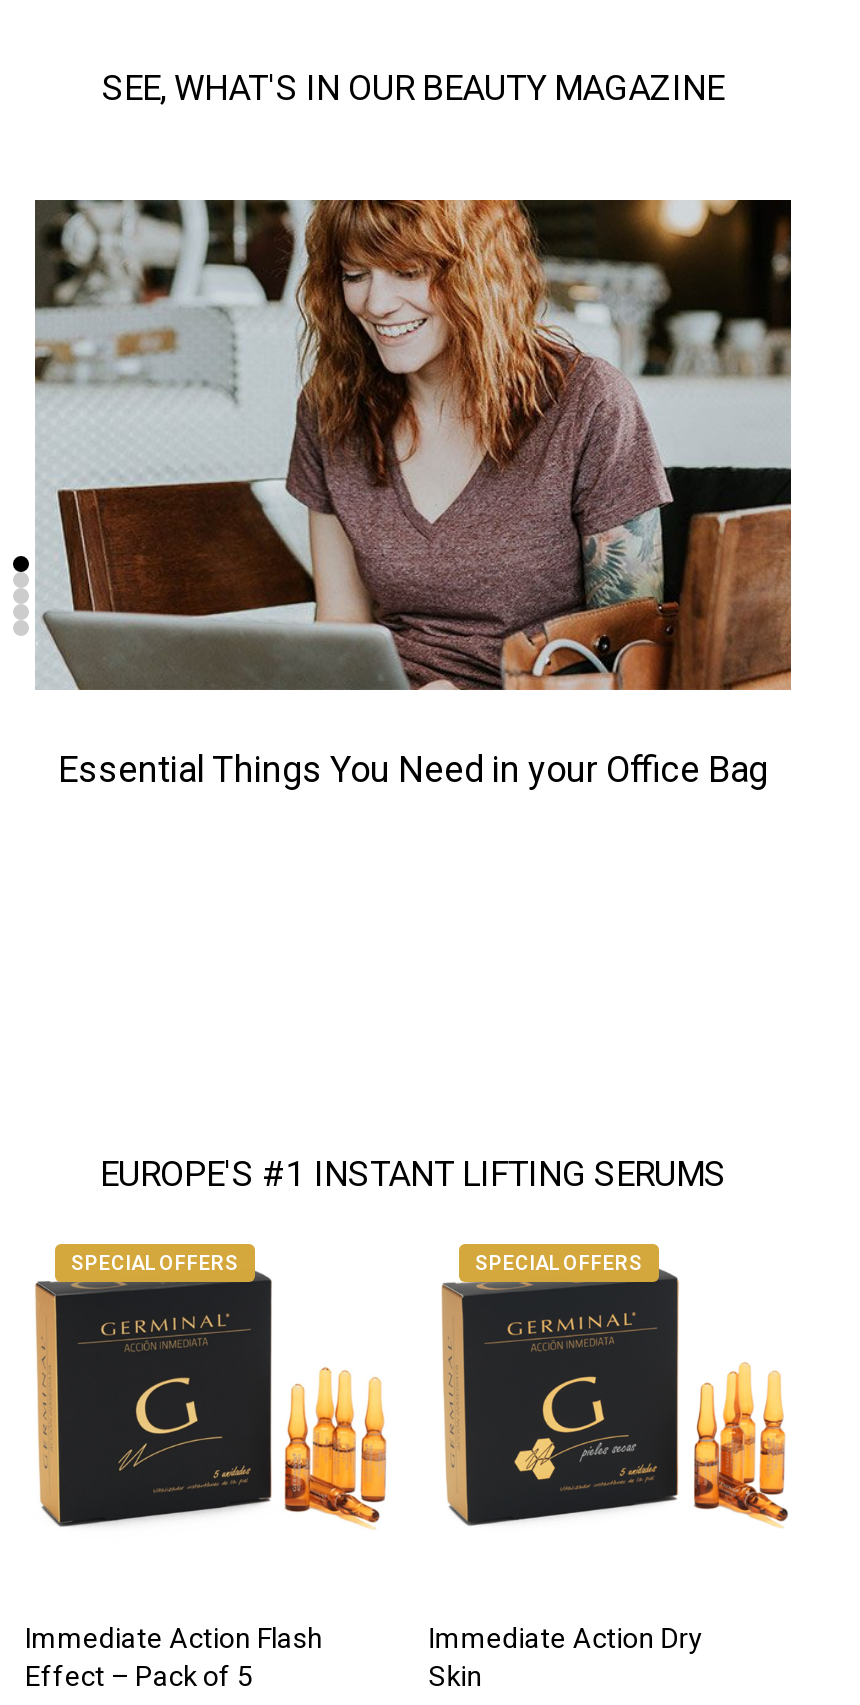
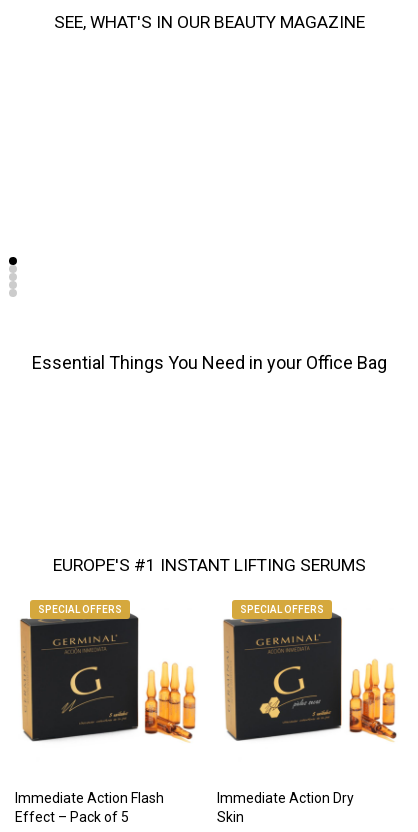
[33,198,793,692] [image] -> none

